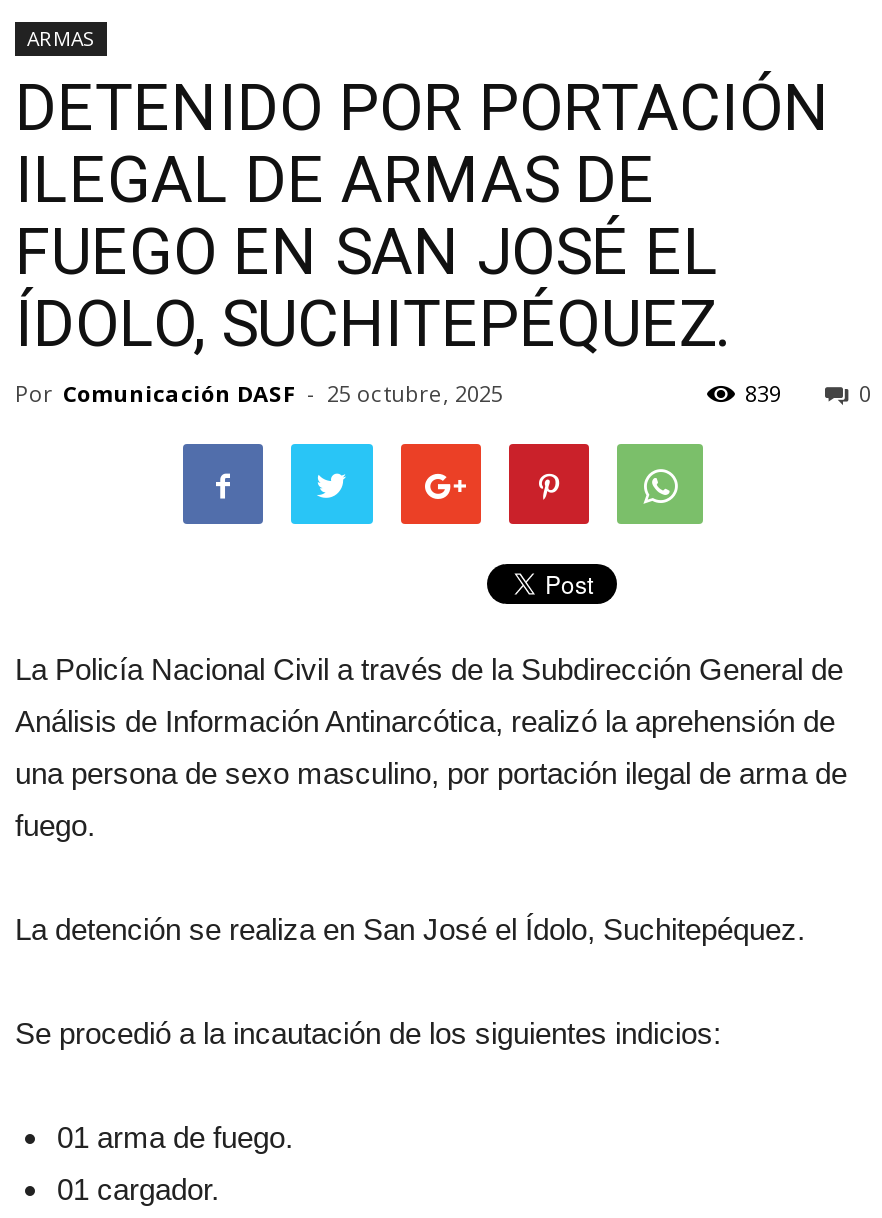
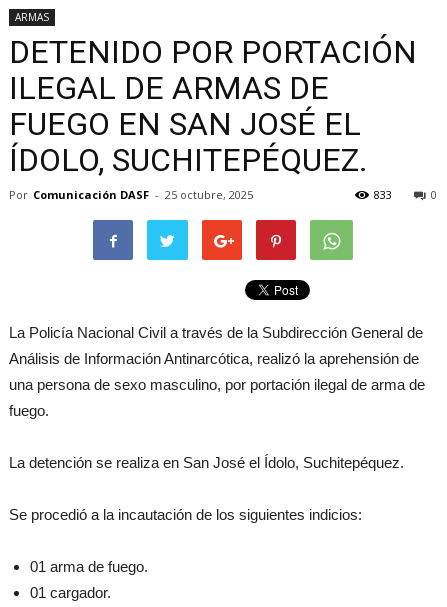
[745,378,781,408] 839 -> [374,187,392,202] 833

